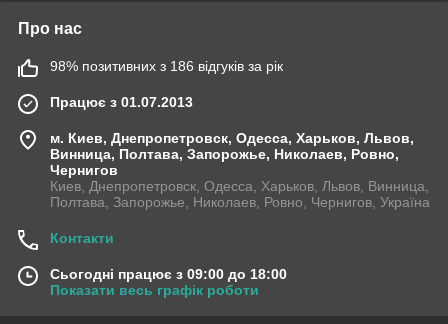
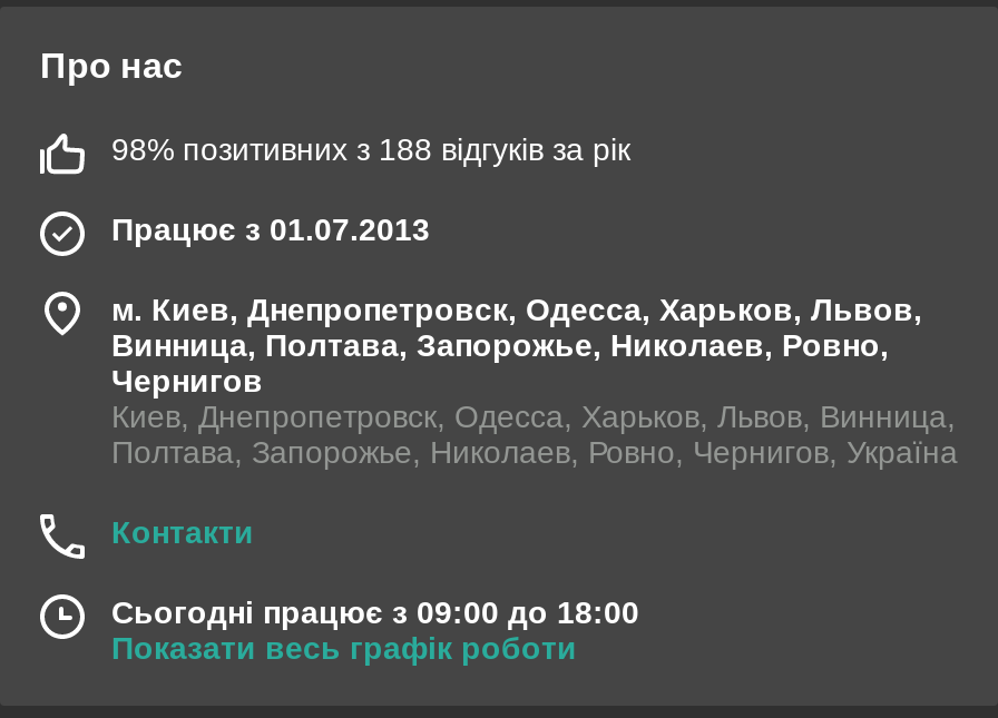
[50,58,283,74] 98% позитивних з 186 відгуків за рік -> [111,131,630,167] 98% позитивних з 188 відгуків за рік

